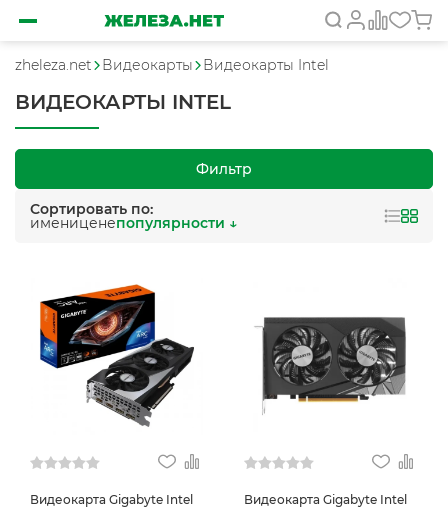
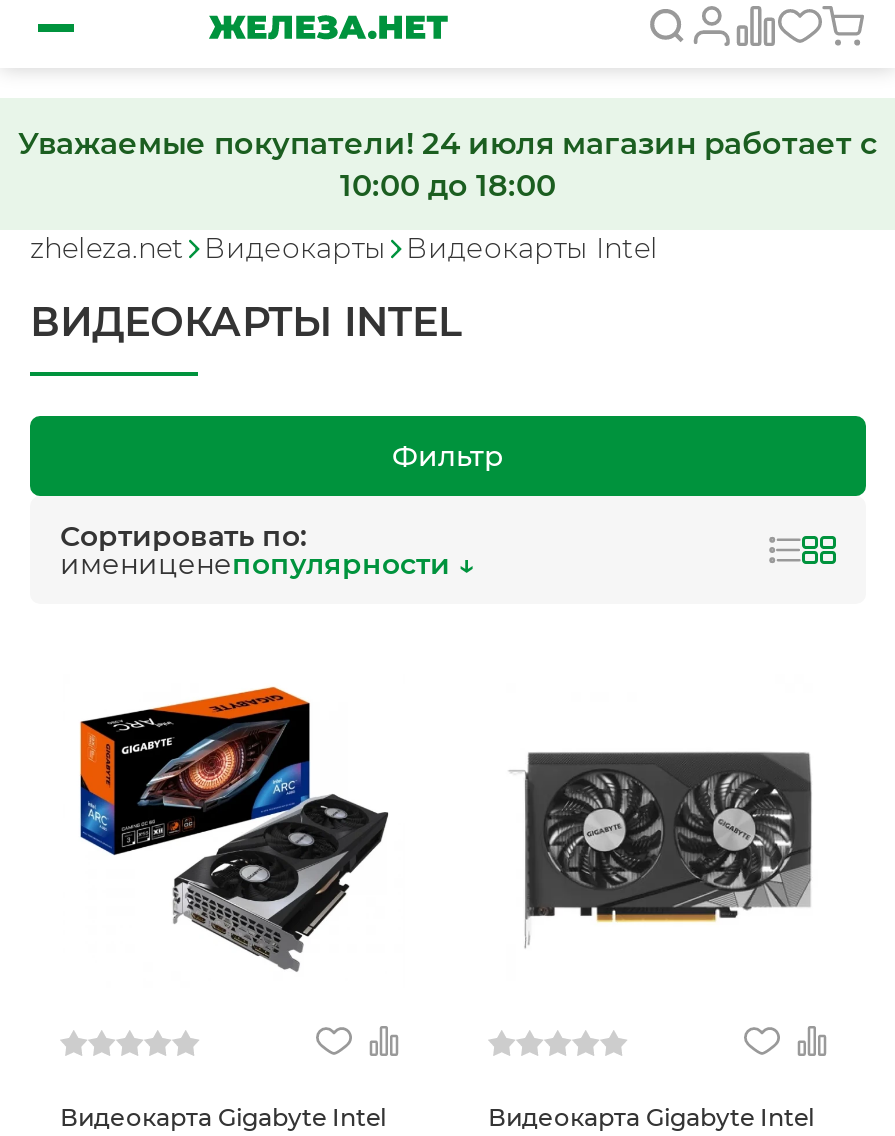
none -> [18,124,878,204] Уважаемые покупатели! 24 июля магазин работает с | 10:00 до 18:00

